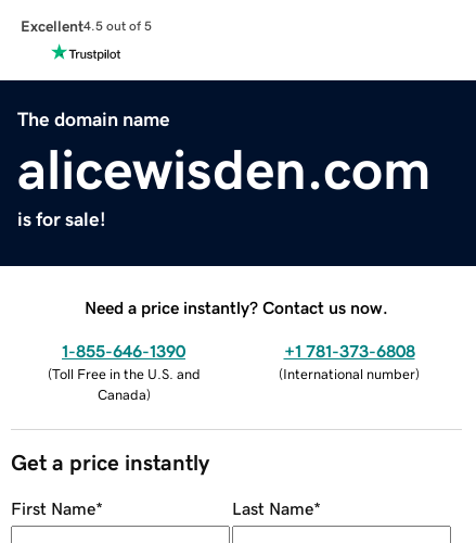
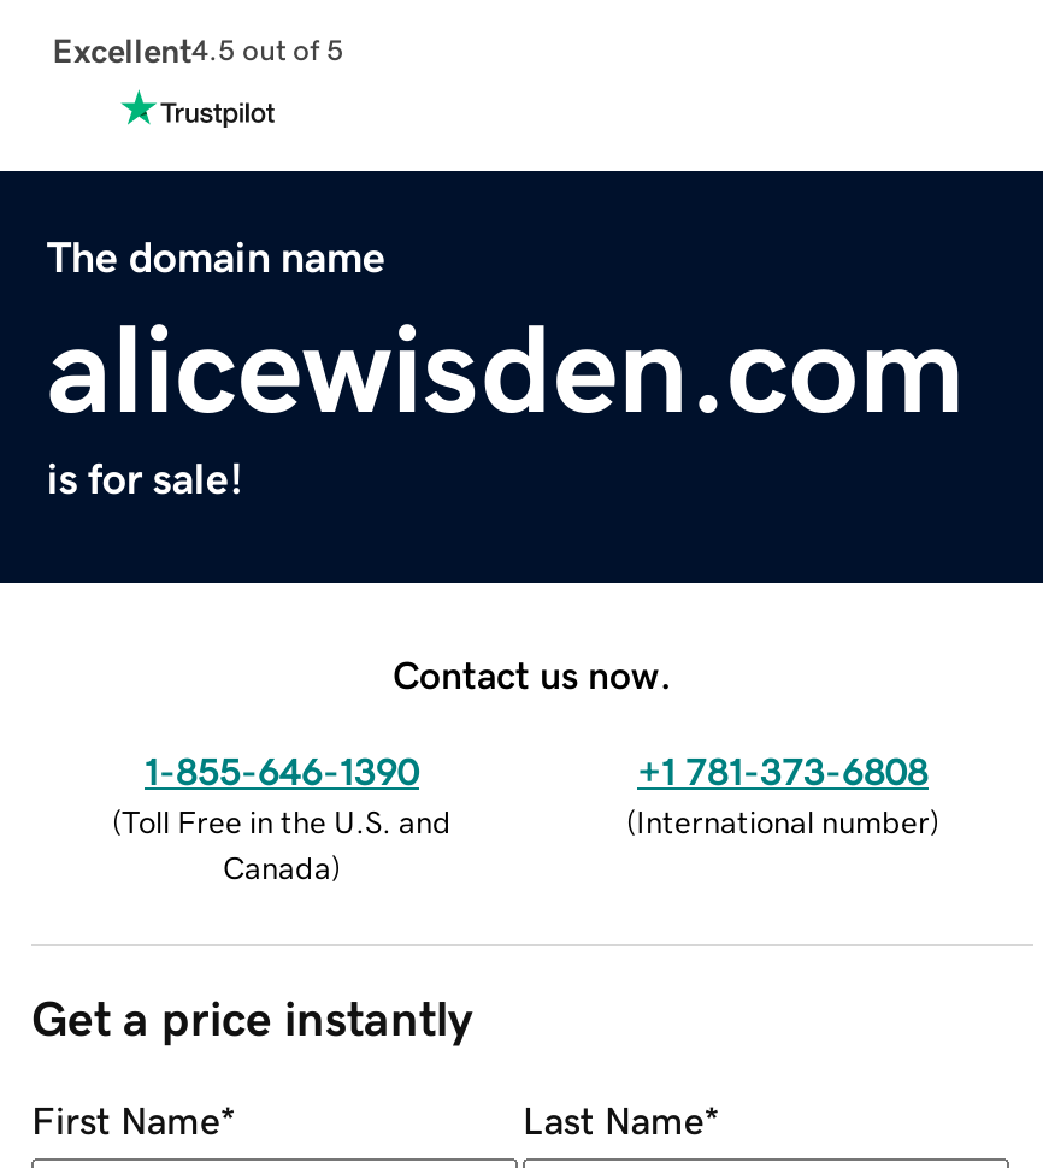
[85,298,388,316] Need a price instantly? Contact us now. -> [393,654,672,693] Contact us now.

